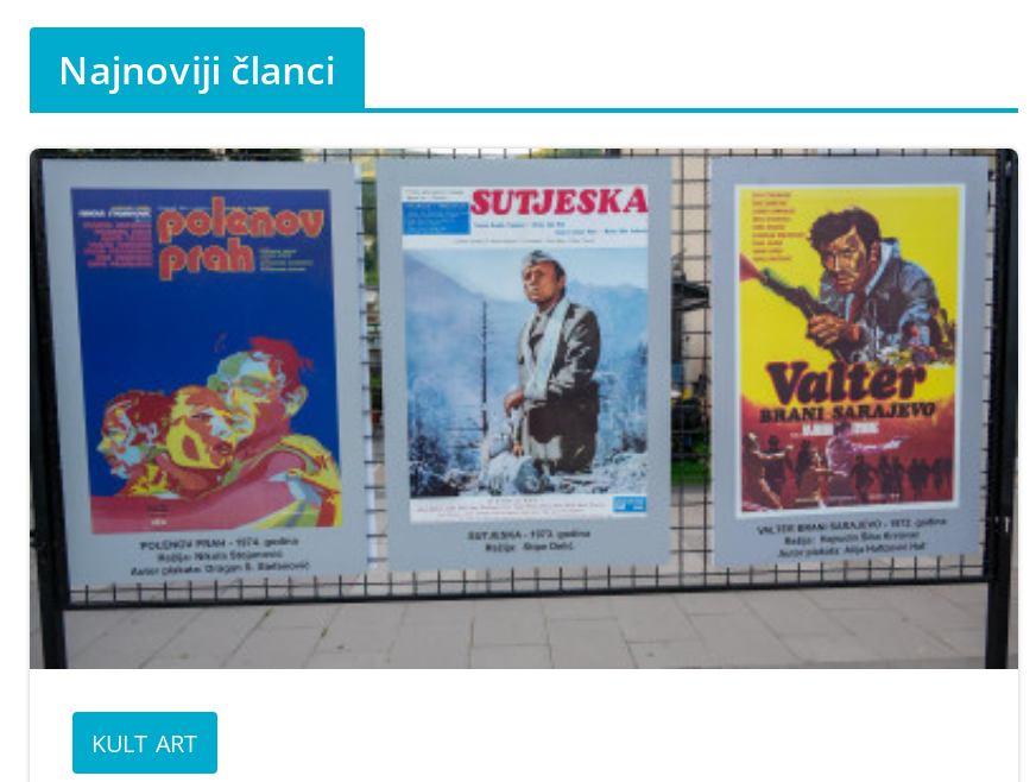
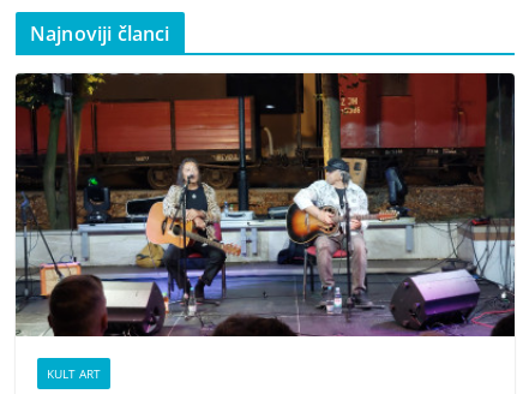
[30,147,1021,670] [image] -> [16,72,515,338] [image]

